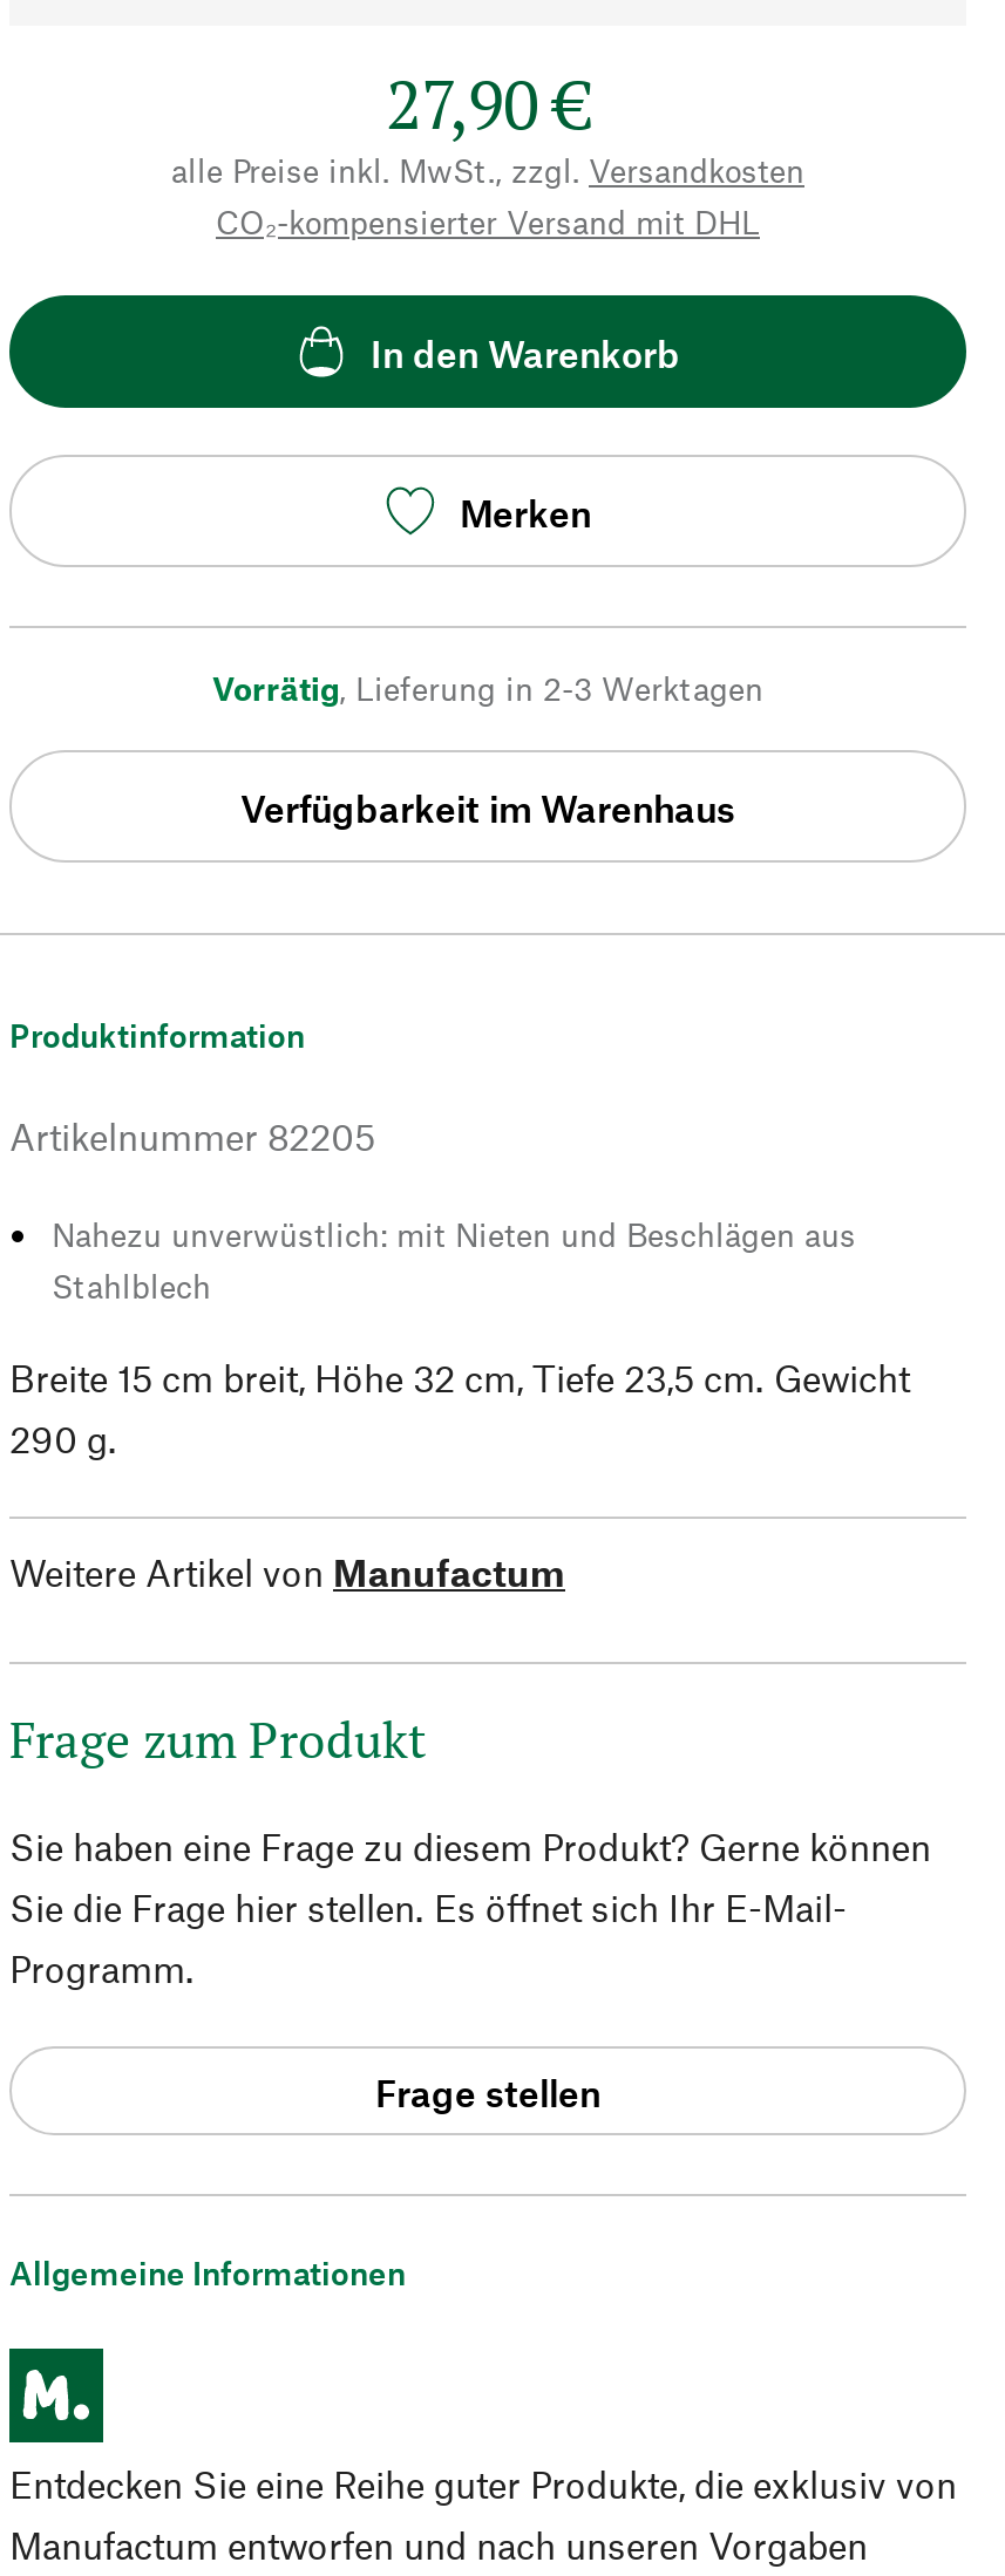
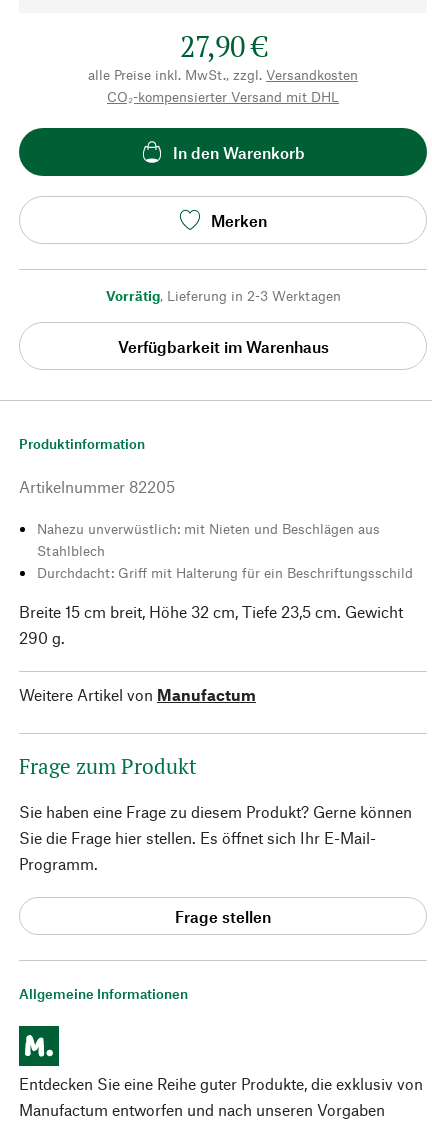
none -> [37,564,413,581] Durchdacht: Griff mit Halterung für ein Beschriftungsschild

